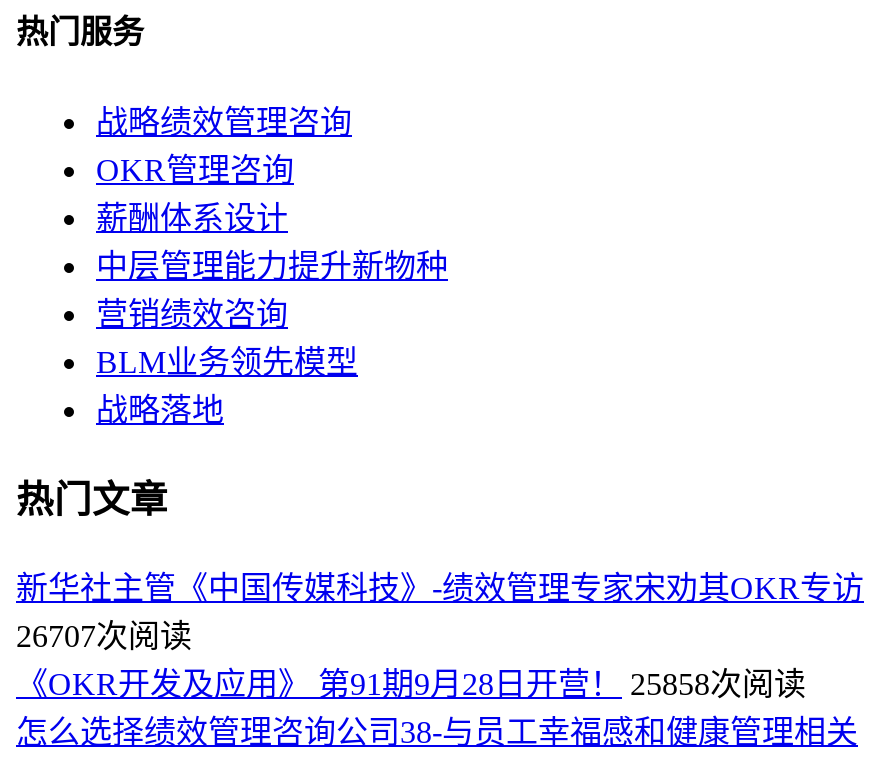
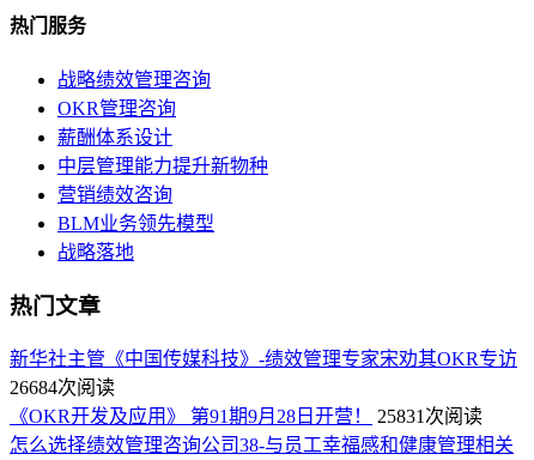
[16,618,192,652] 26707次阅读 -> [10,377,115,397] 26684次阅读
[16,666,806,700] 《OKR开发及应用》 第91期9月28日开营！ 25858次阅读 -> [10,406,483,426] 《OKR开发及应用》 第91期9月28日开营！ 25831次阅读

